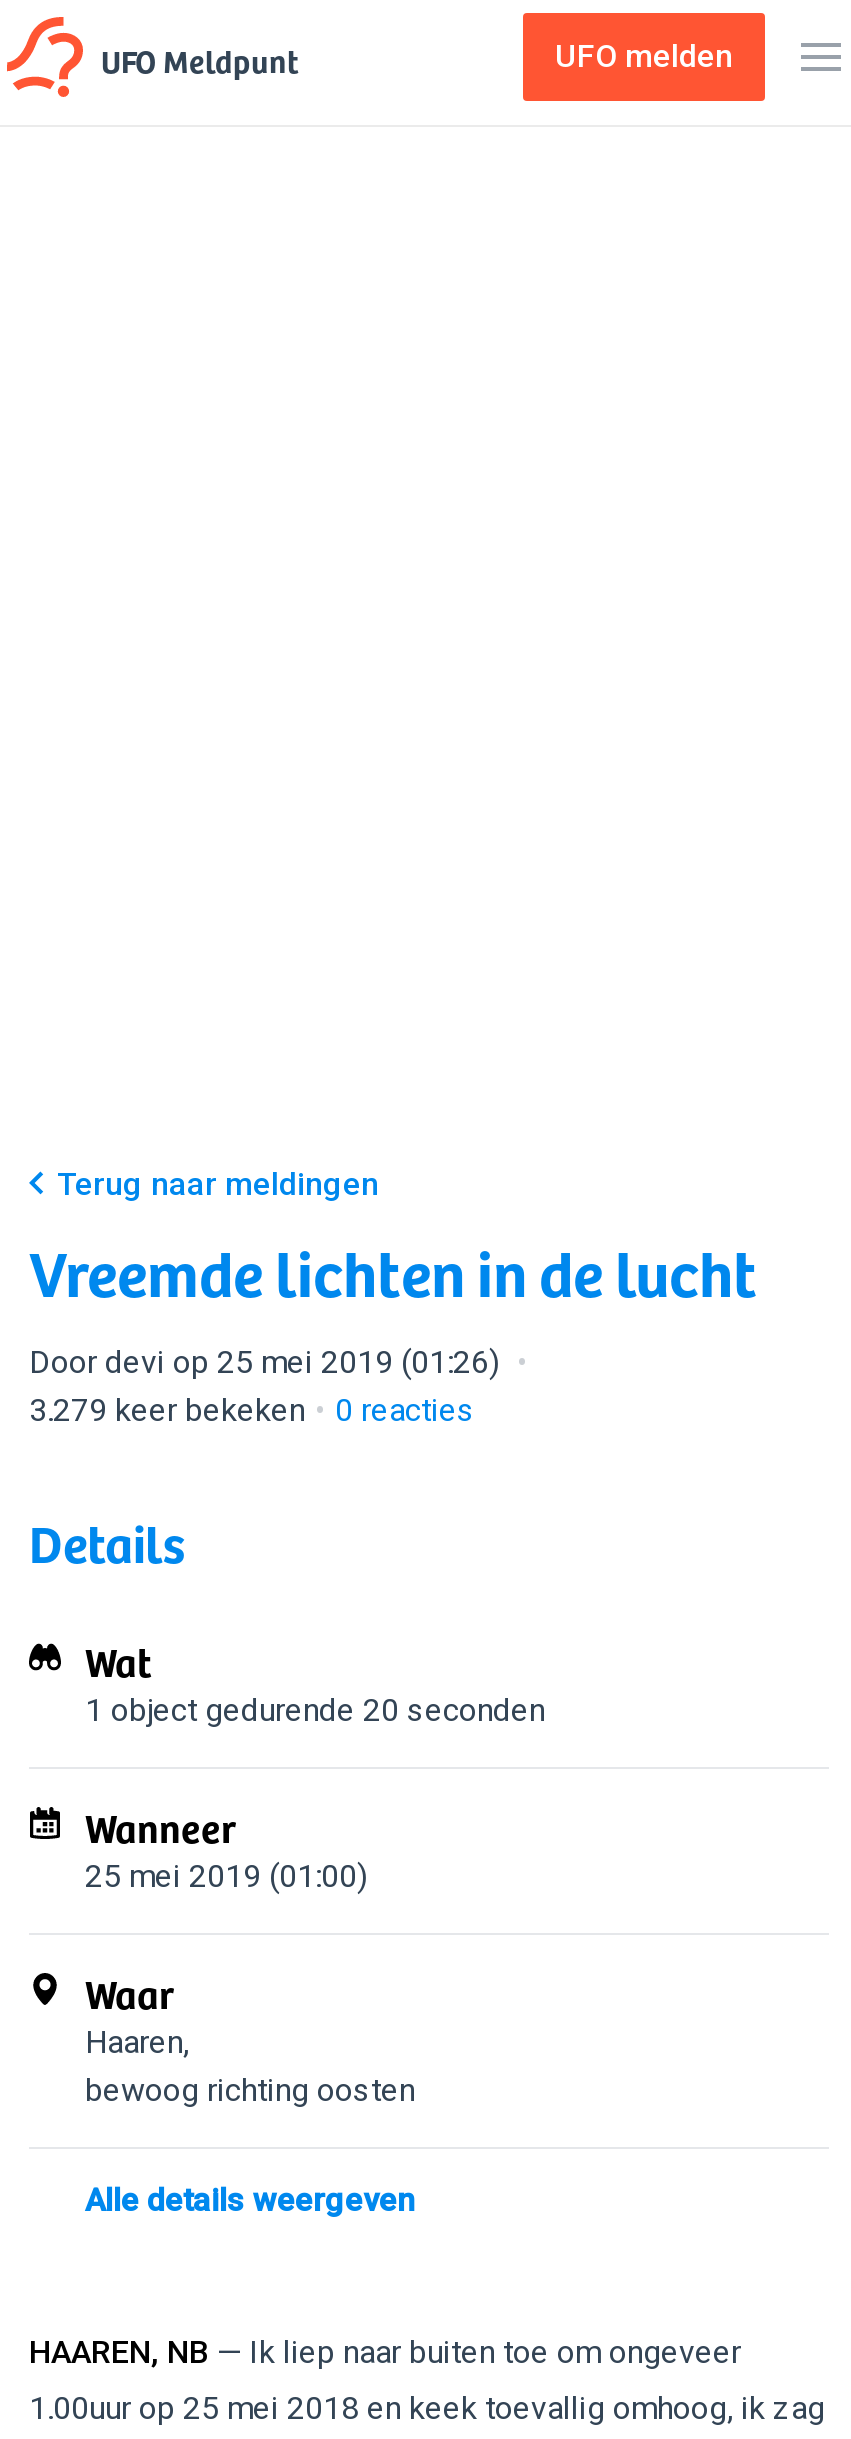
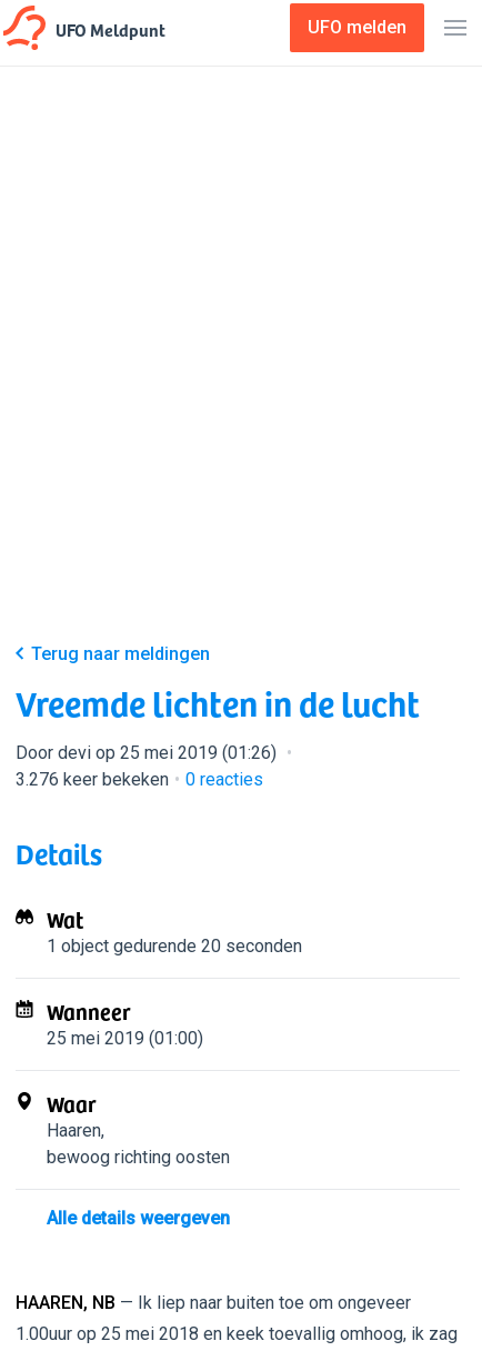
[29,1391,475,1429] 3.279 keer bekeken 0 reacties -> [16,769,263,790] 3.276 keer bekeken 0 reacties

